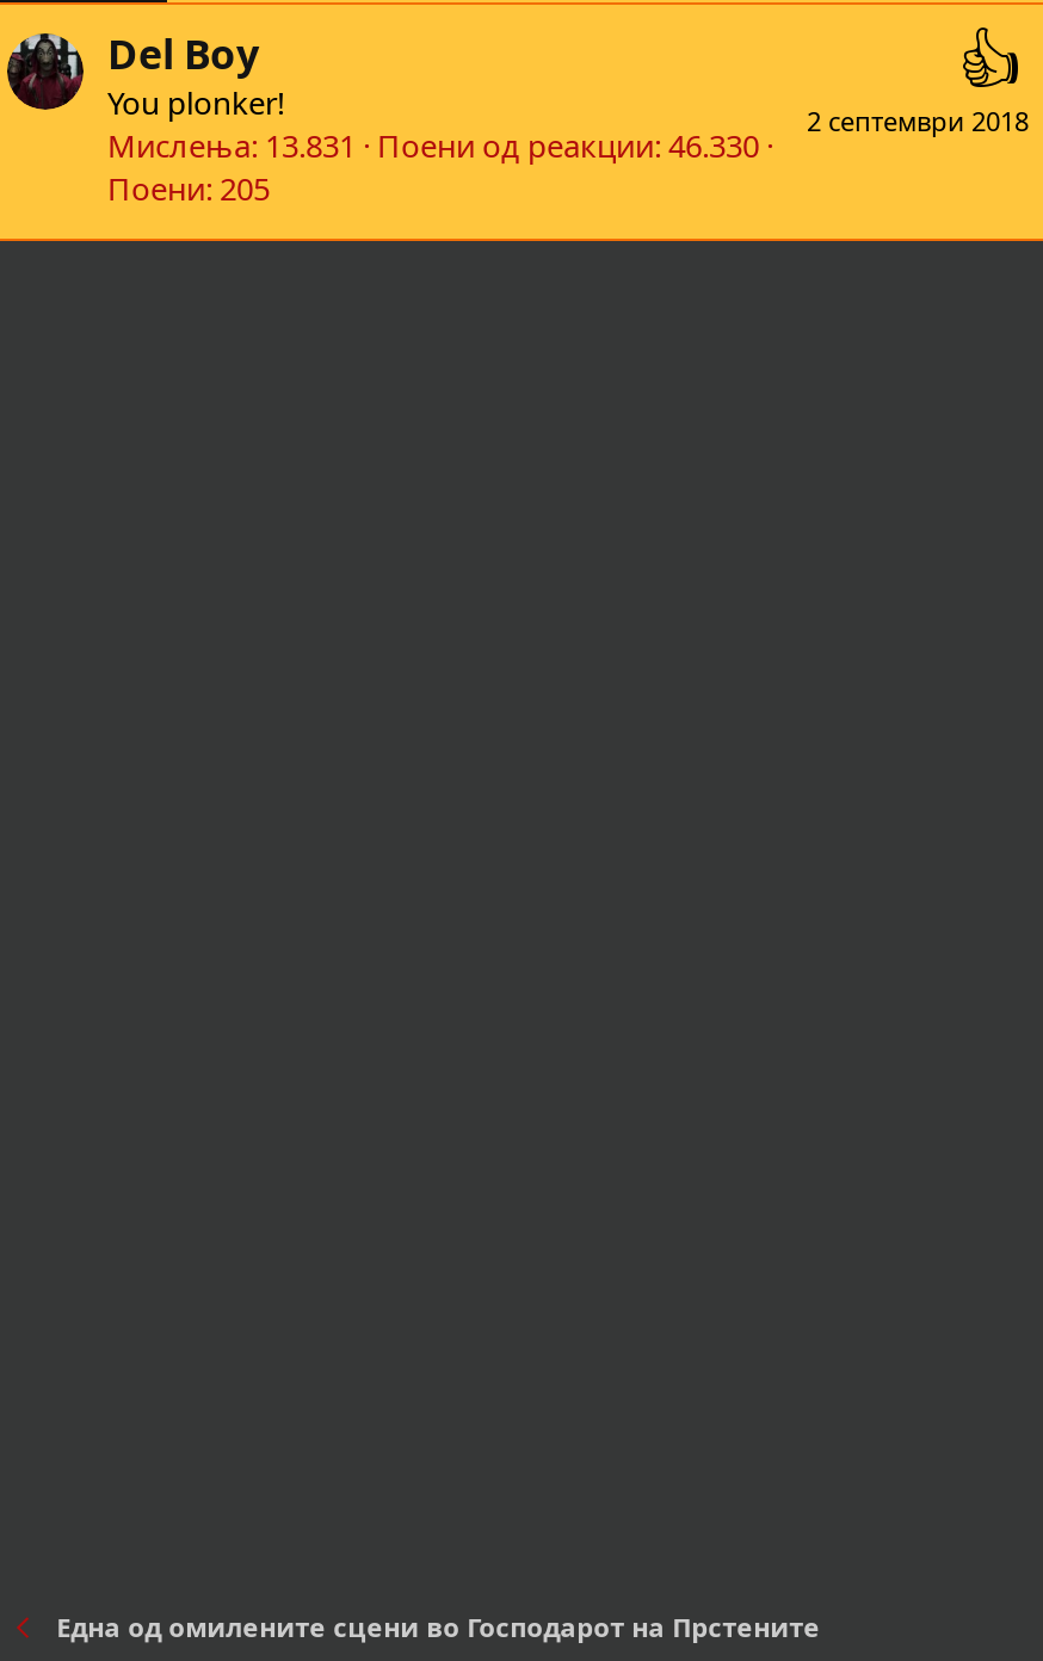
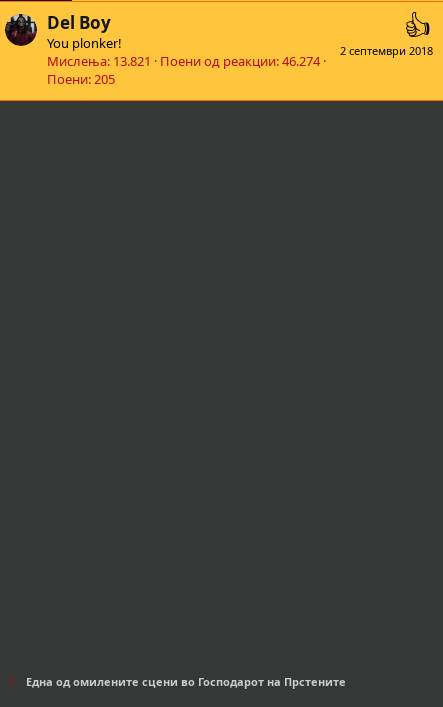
[107,125,759,168] Мислења 13.831 Поени од реакции 46.330 -> [47,52,320,70] Мислења 13.821 Поени од реакции 46.274

